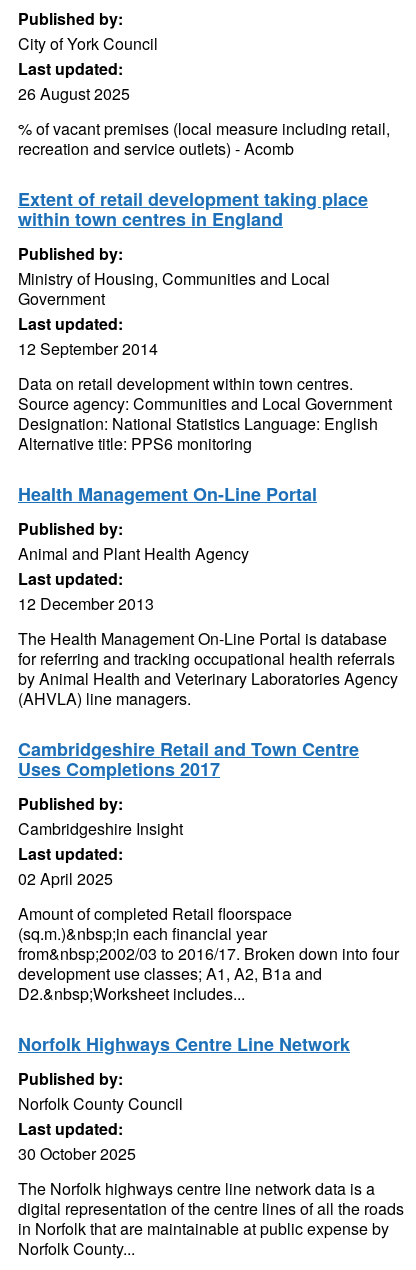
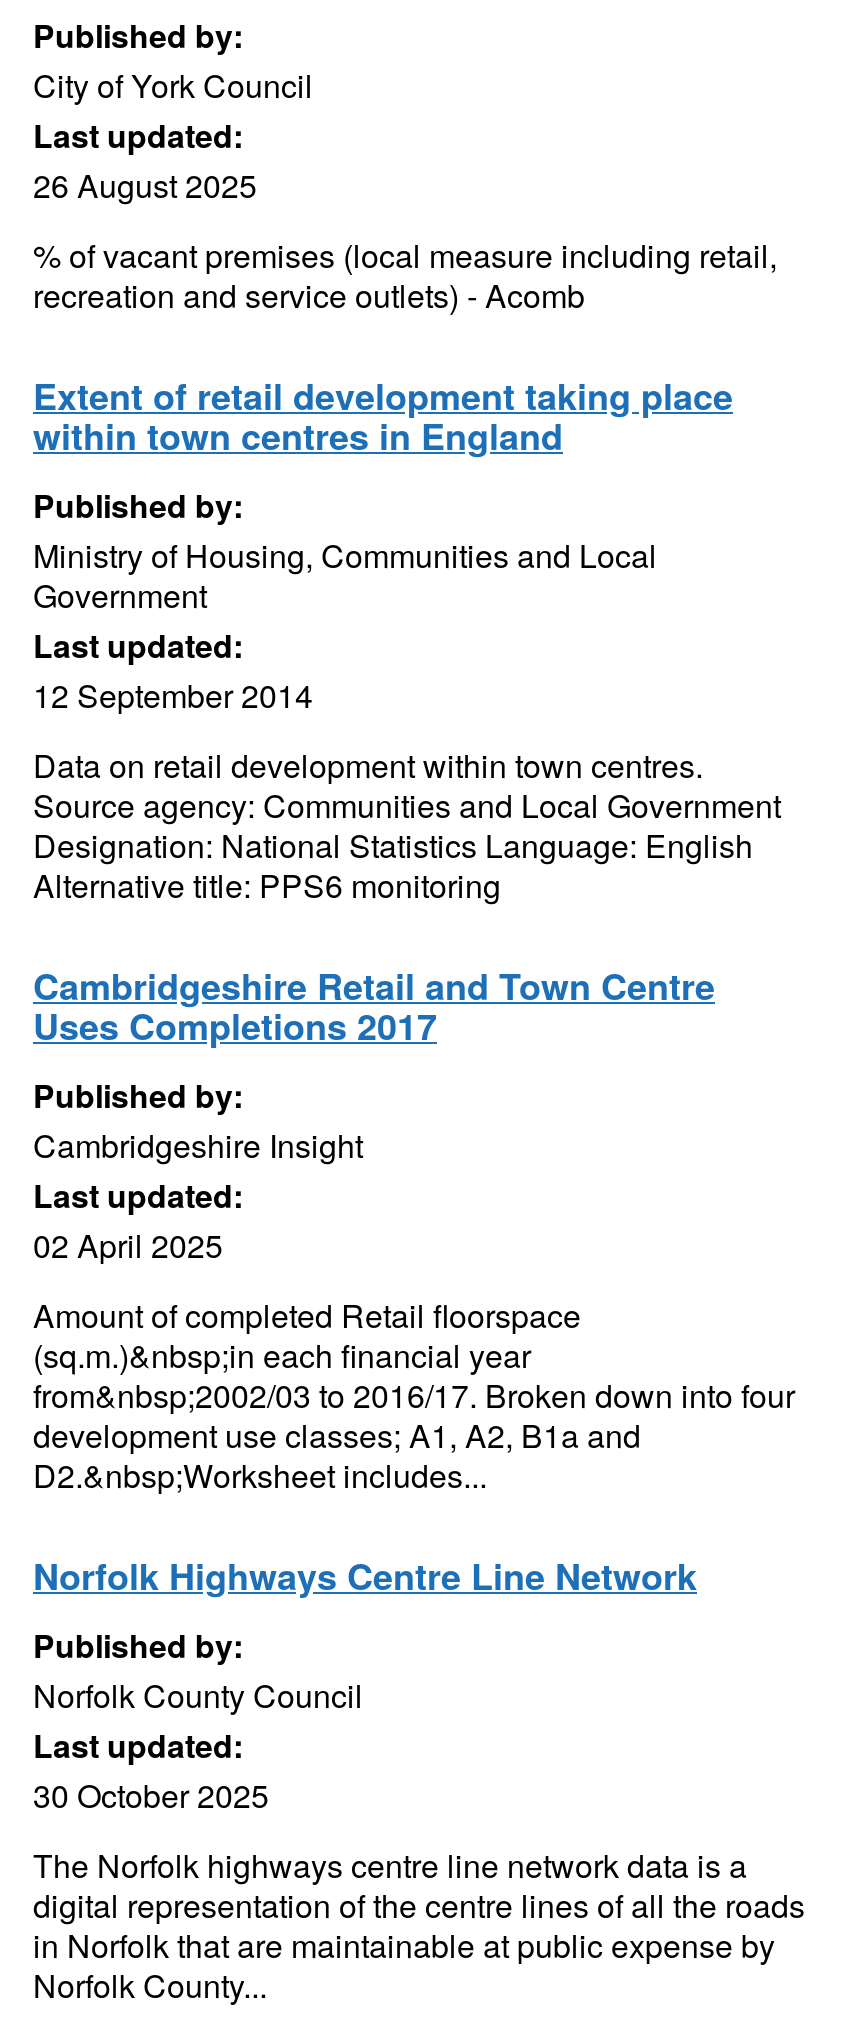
[18,481,398,710] Health Management On-Line Portal | Published by: | Animal and Plant Health Agency | Last updated: | 12 December 2013 | The Health Management On-Line Portal is database | for referring and tracking occupational health referrals | by Animal Health and Veterinary Laboratories Agency | (AHVLA) line managers. -> none

